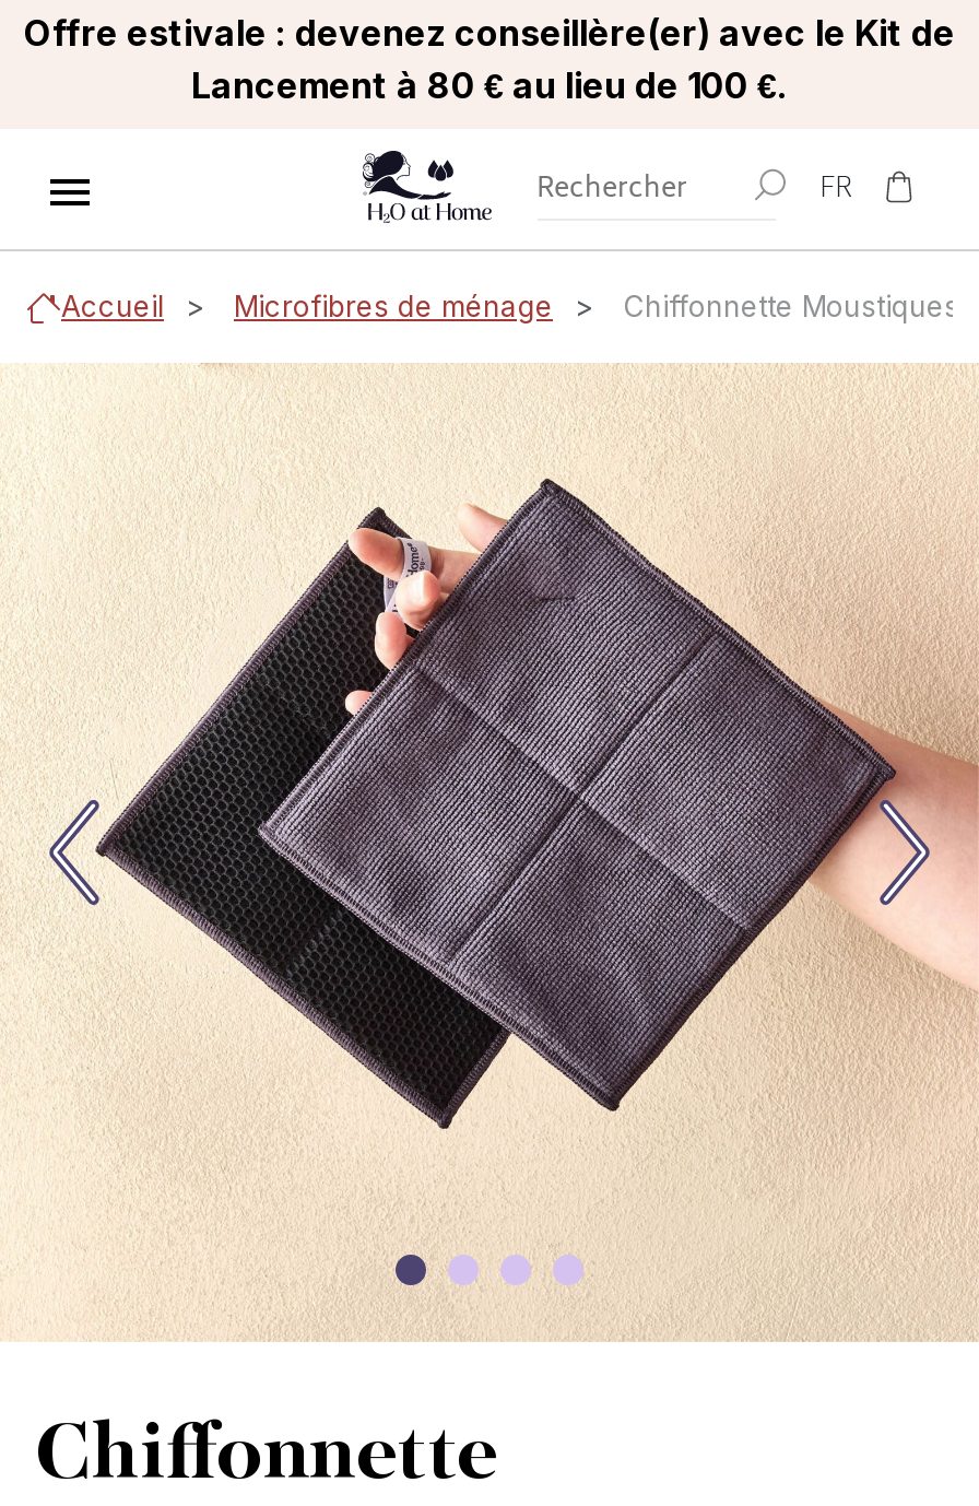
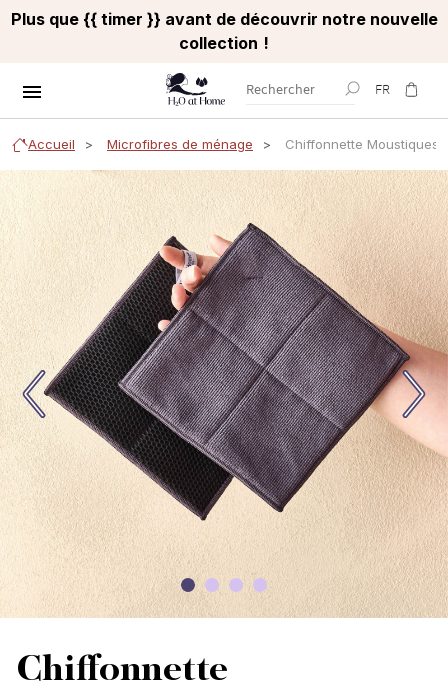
[24,11,955,107] Offre estivale : devenez conseillère(er) avec le Kit de | Lancement à 80 € au lieu de 100 €. -> [10,9,437,53] Plus que {{ timer }} avant de découvrir notre nouvelle | collection !

